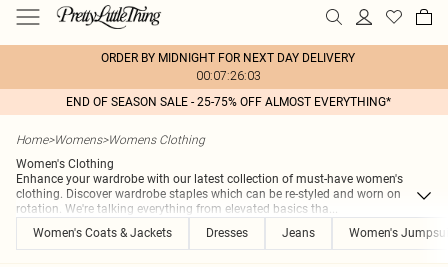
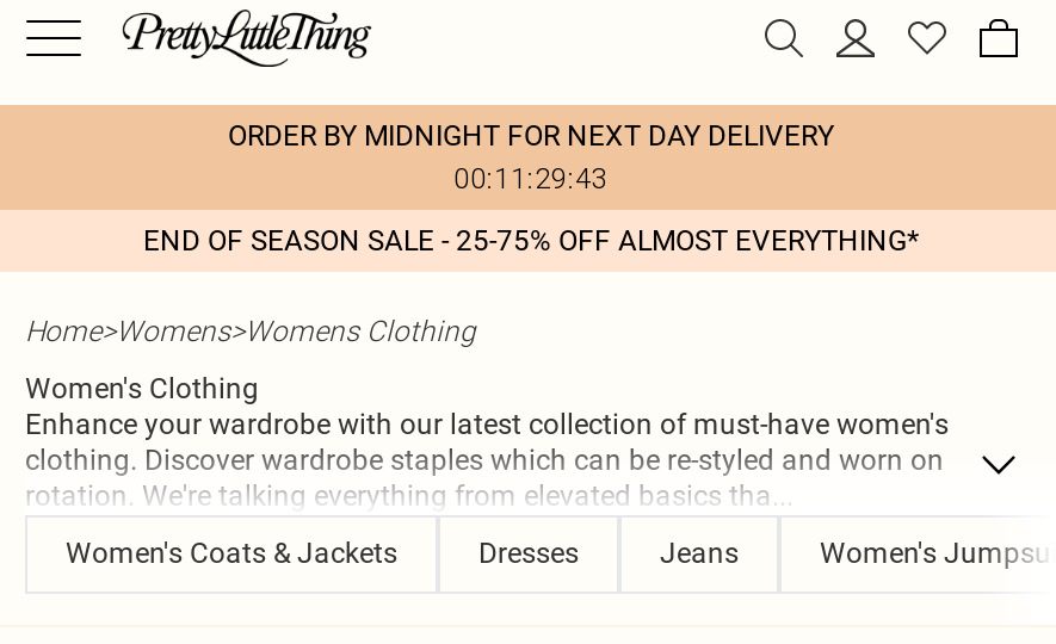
[195,68,260,83] 00:07:26:03 -> [453,160,609,196] 00:11:29:43

